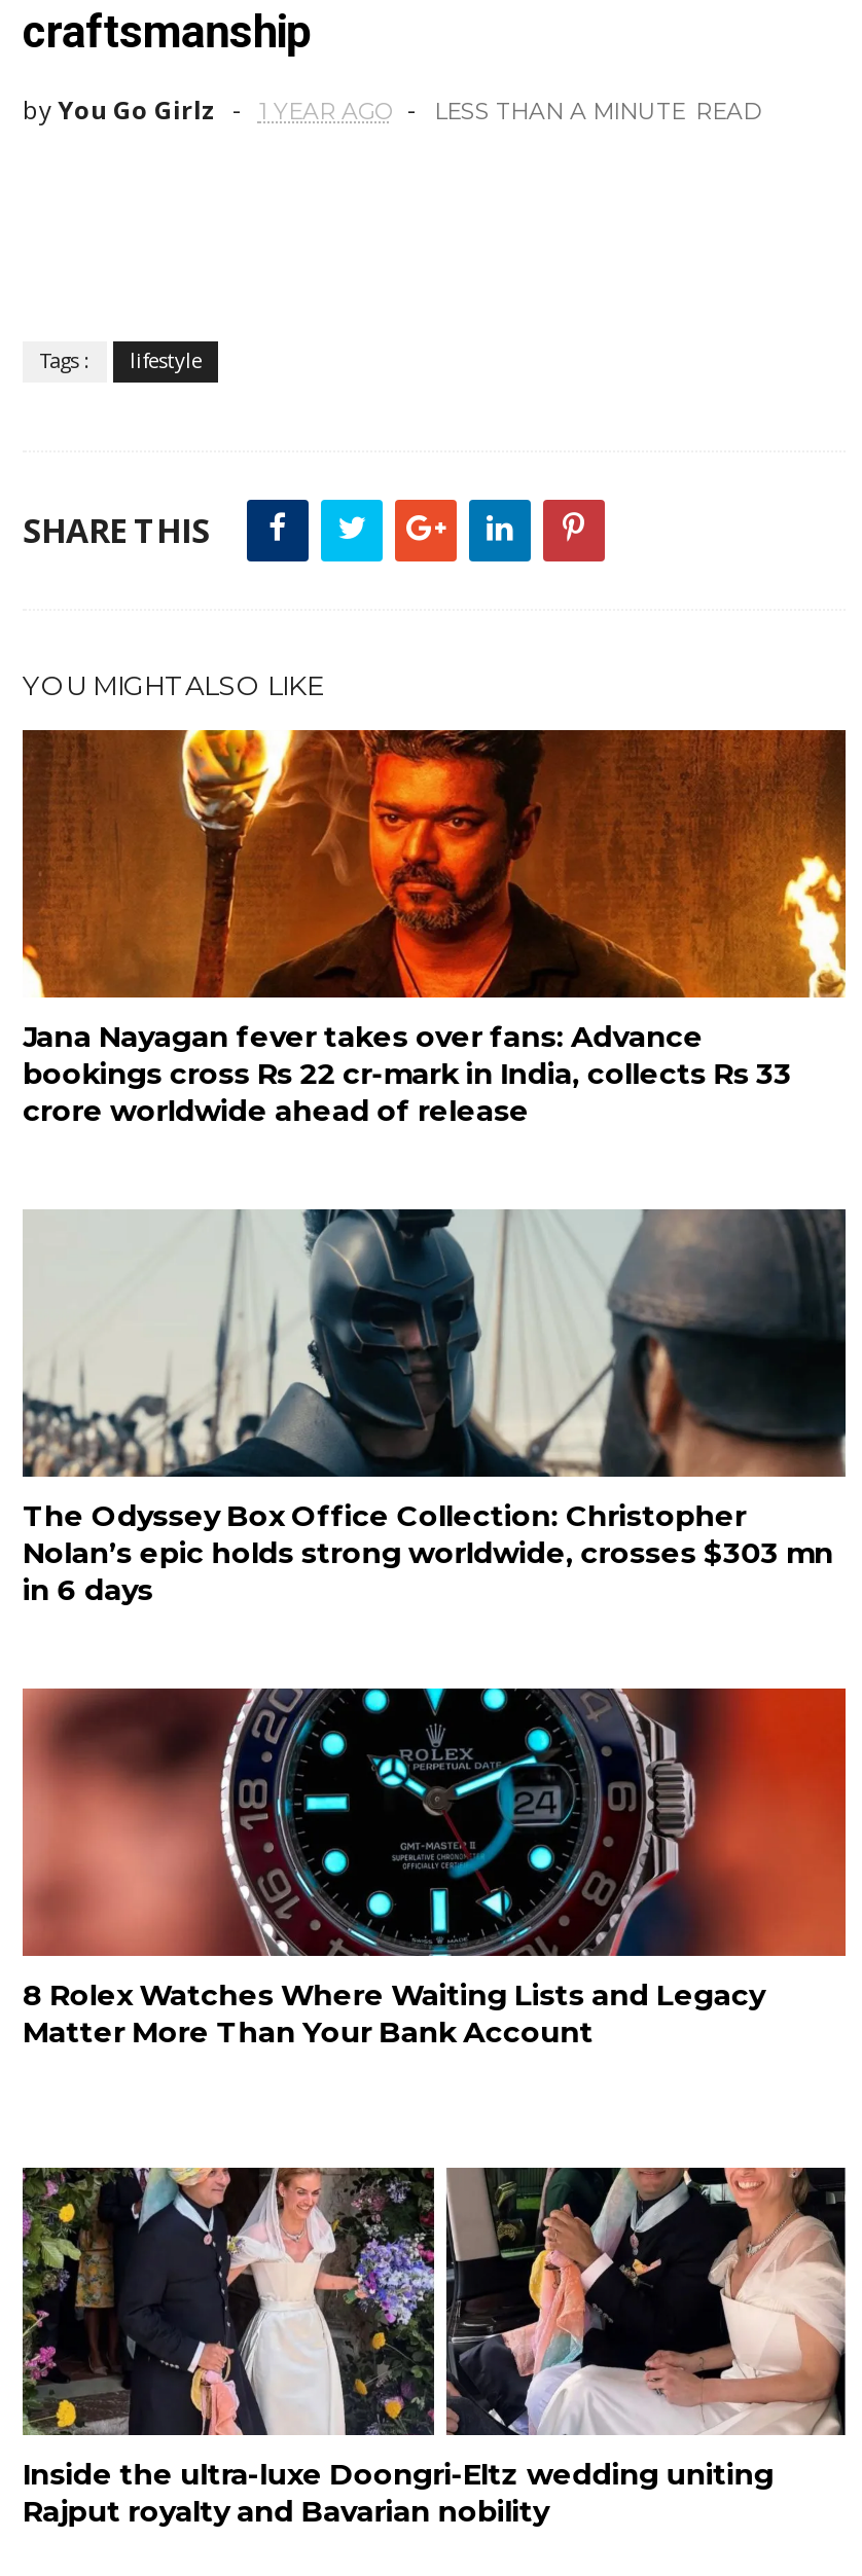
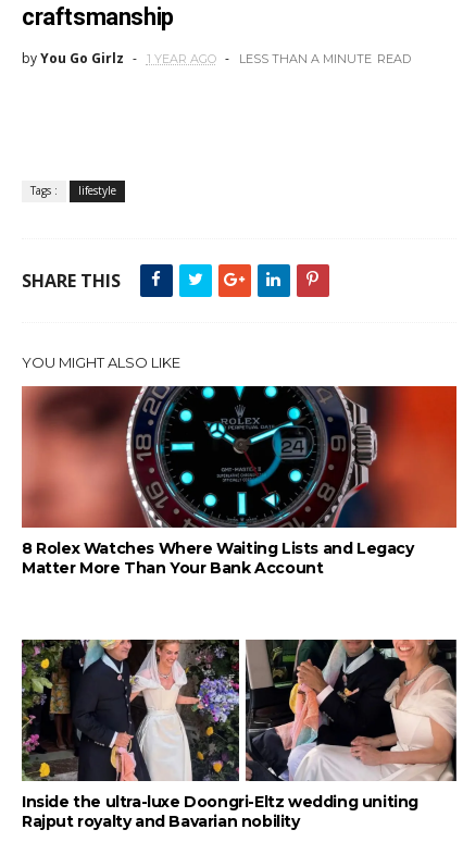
[21,728,848,1129] [image] | Jana Nayagan fever takes over fans: Advance | bookings cross Rs 22 cr-mark in India, collects Rs 33 | crore worldwide ahead of release -> none
[23,1207,848,1608] [image] | The Odyssey Box Office Collection: Christopher | Nolan’s epic holds strong worldwide, crosses $303 mn | in 6 days -> none

